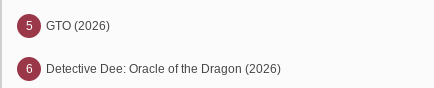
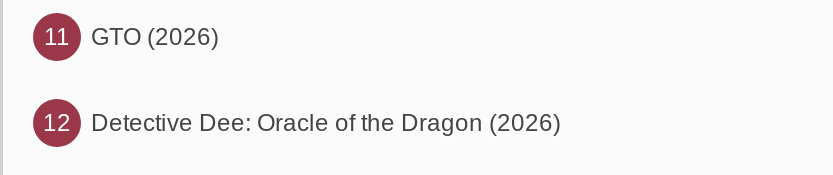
[25,19,110,33] 5 GTO (2026) -> [44,23,219,51] 11 GTO (2026)
[25,62,281,76] 6 Detective Dee: Oracle of the Dragon (2026) -> [43,109,561,137] 12 Detective Dee: Oracle of the Dragon (2026)

